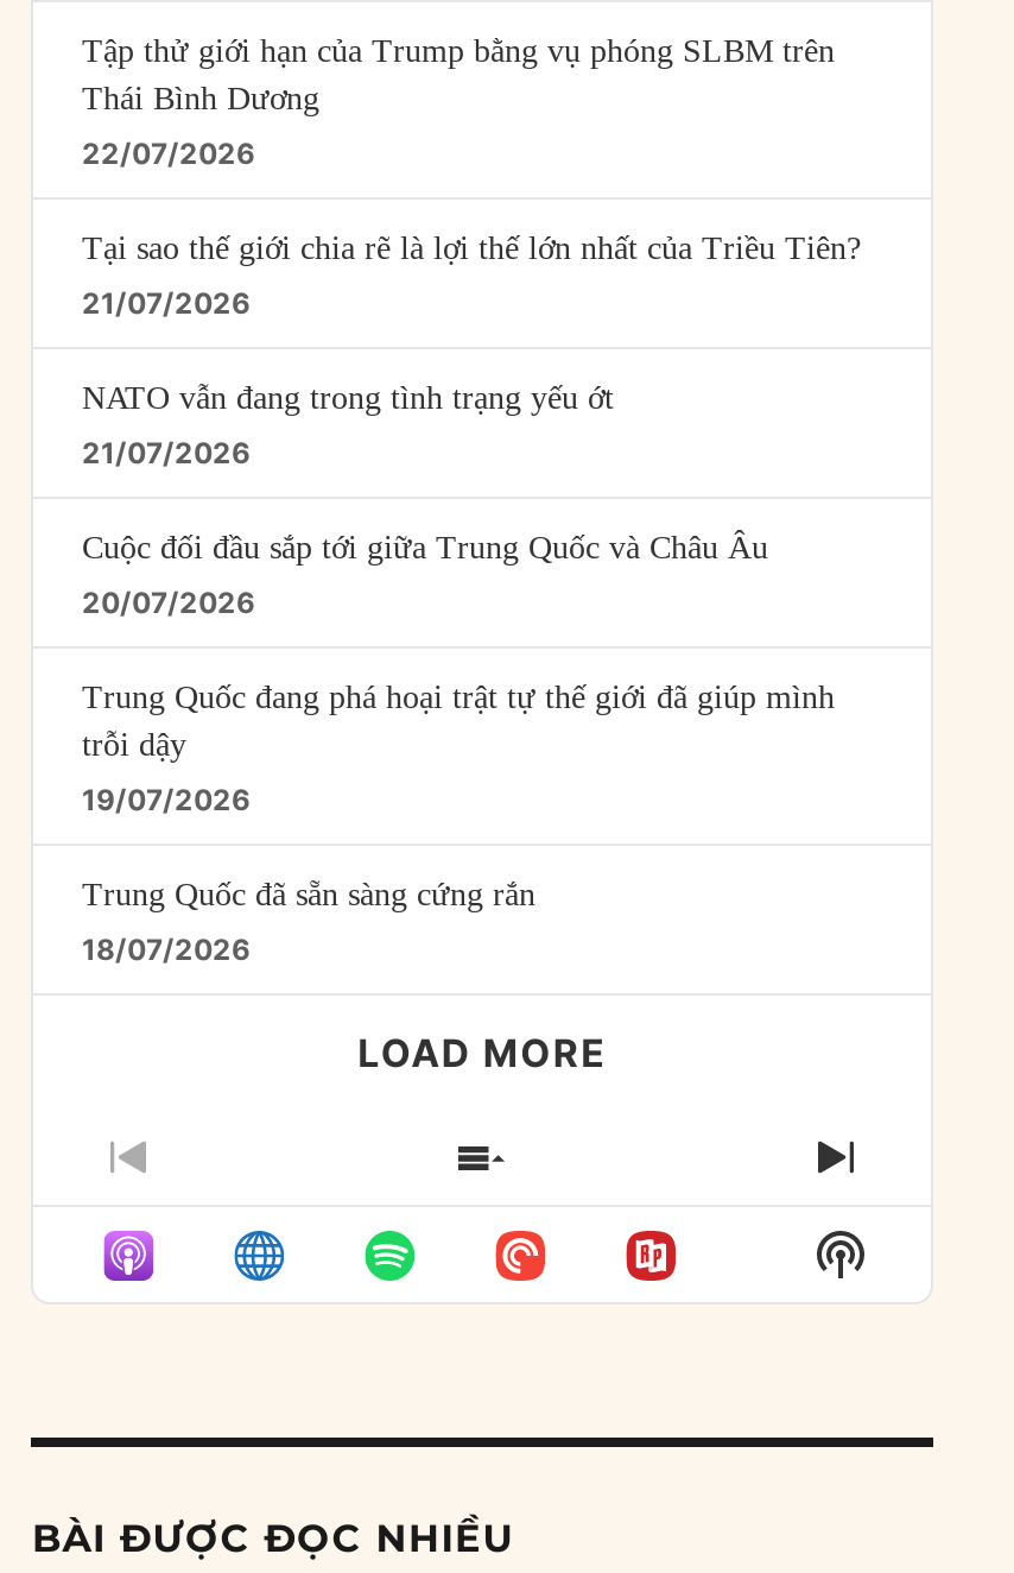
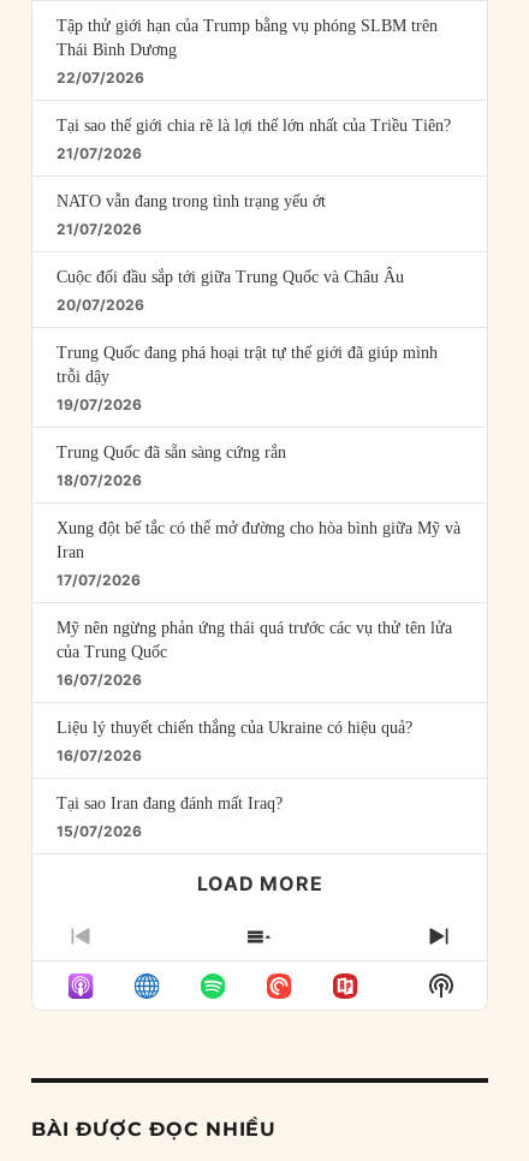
none -> [57,519,461,840] Xung đột bế tắc có thể mở đường cho hòa bình giữa Mỹ và | Iran | 17/07/2026 | Mỹ nên ngừng phản ứng thái quá trước các vụ thử tên lửa | của Trung Quốc | 16/07/2026 | Liệu lý thuyết chiến thắng của Ukraine có hiệu quả? | 16/07/2026 | Tại sao Iran đang đánh mất Iraq? | 15/07/2026

